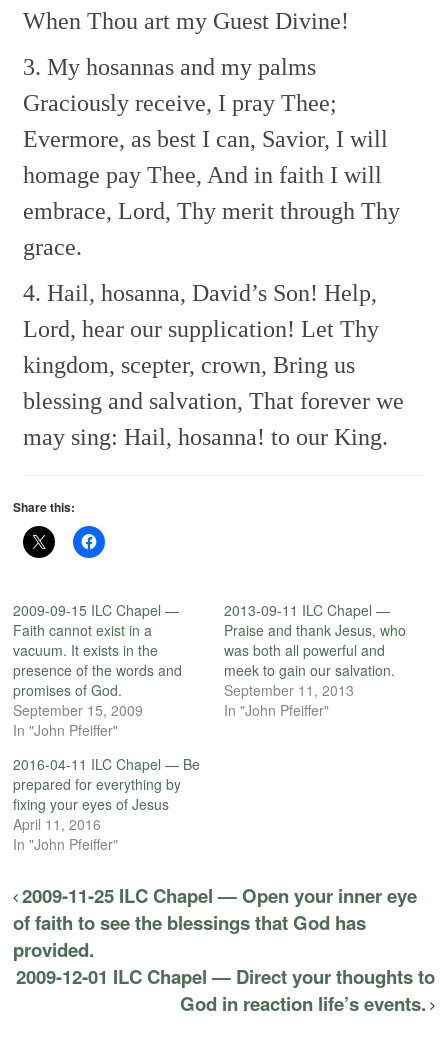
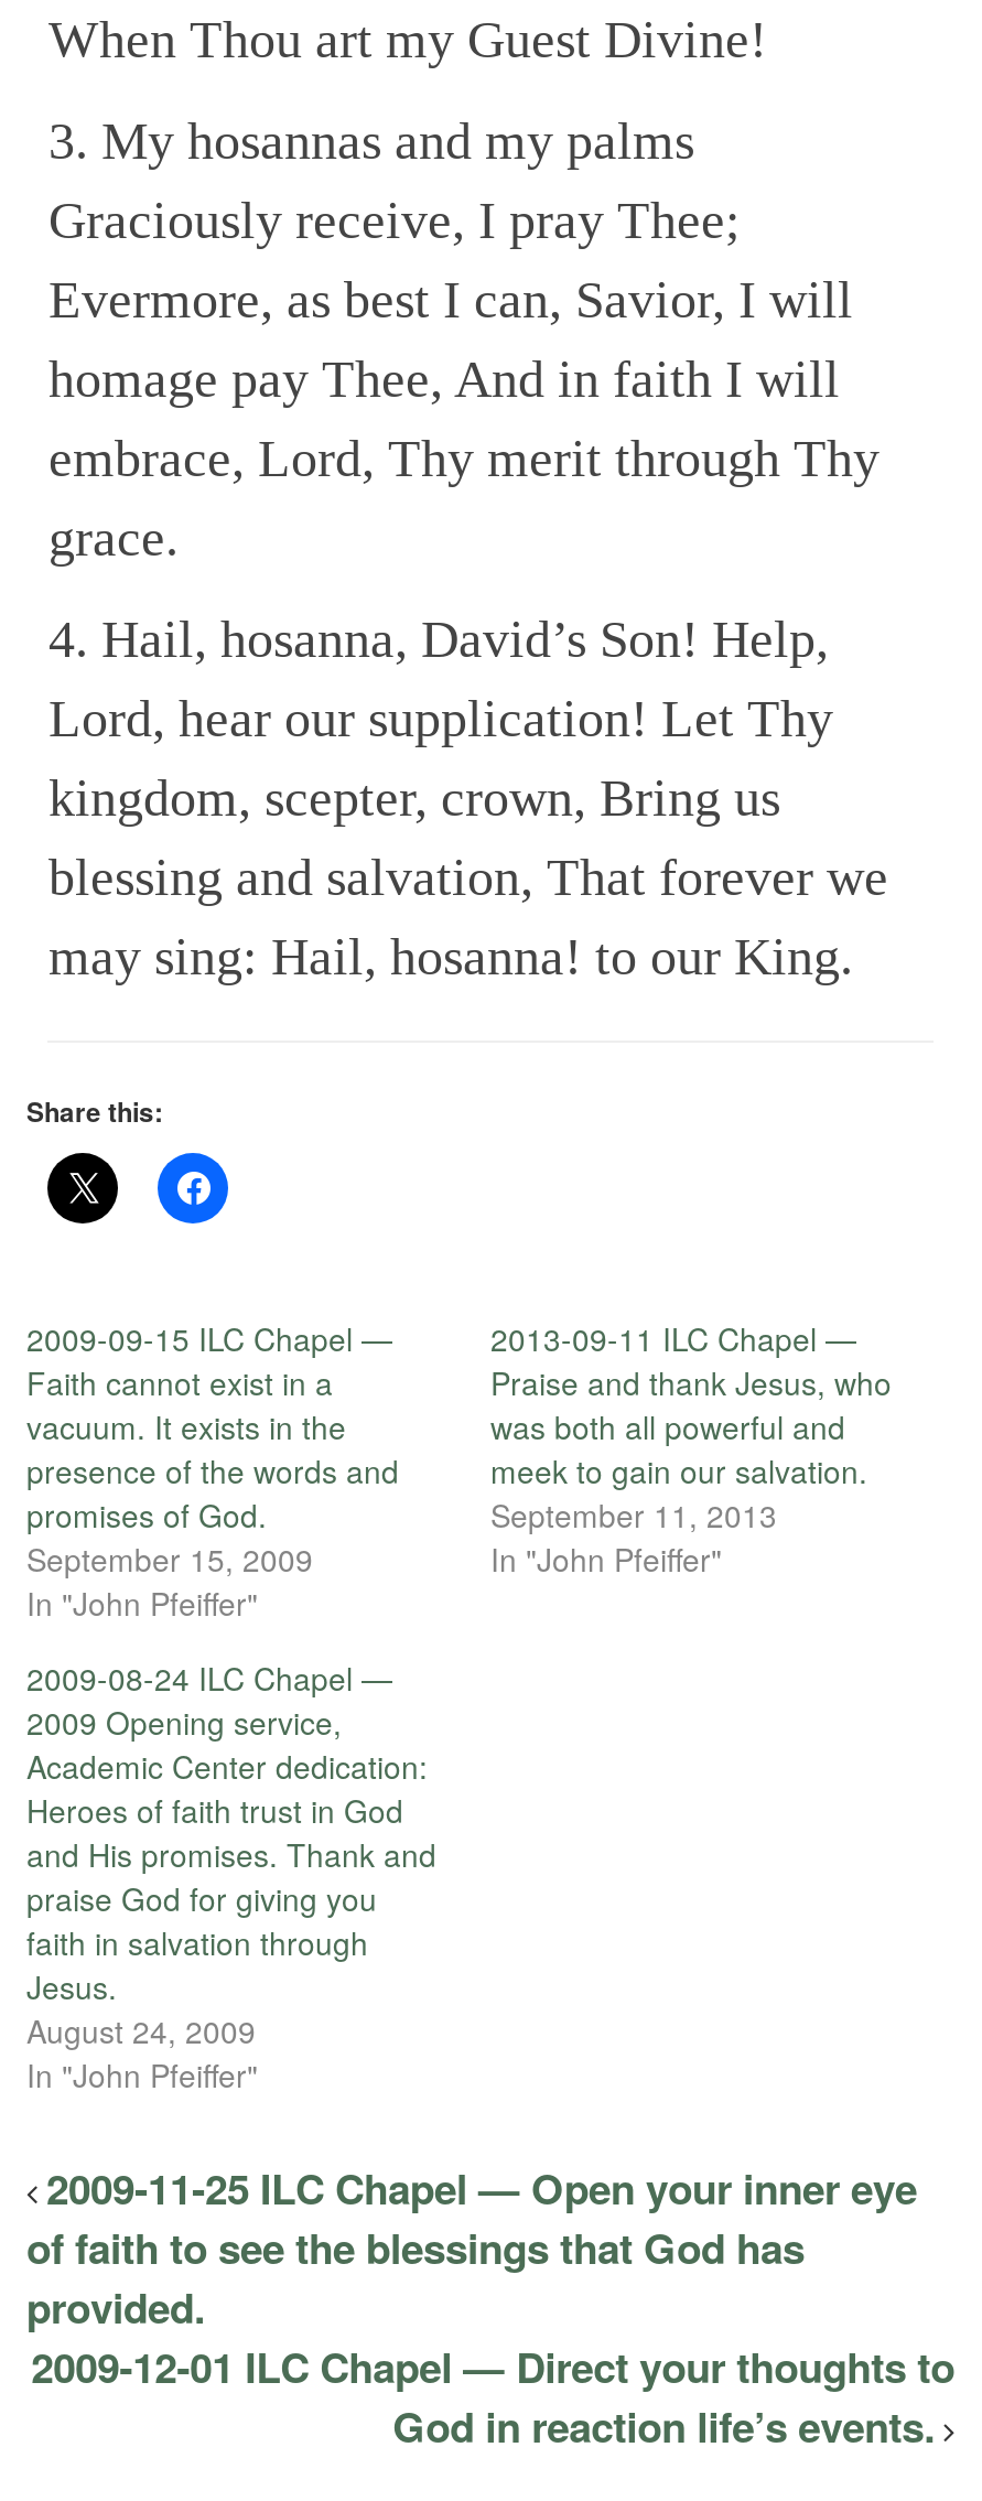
[13,754,200,834] 2016-04-11 ILC Chapel — Be | prepared for everything by | fixing your eyes of Jesus | April 11, 2016 -> [26,1655,436,2052] 2009-08-24 ILC Chapel — | 2009 Opening service, | Academic Center dedication: | Heroes of faith trust in God | and His promises. Thank and | praise God for giving you | faith in salvation through | Jesus. | August 24, 2009

